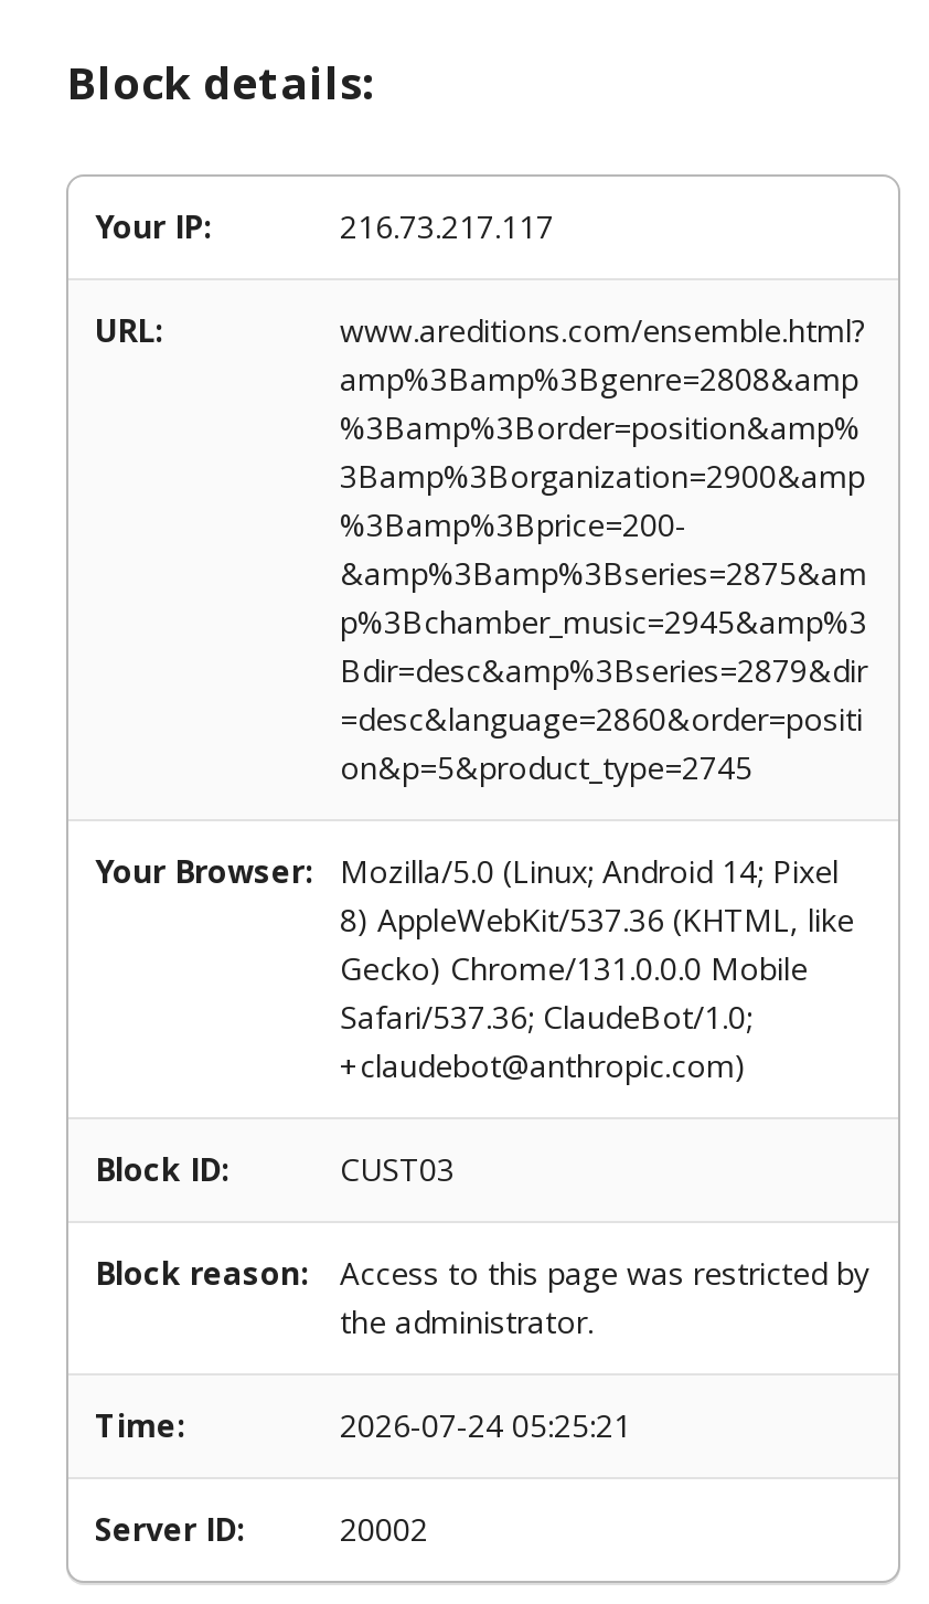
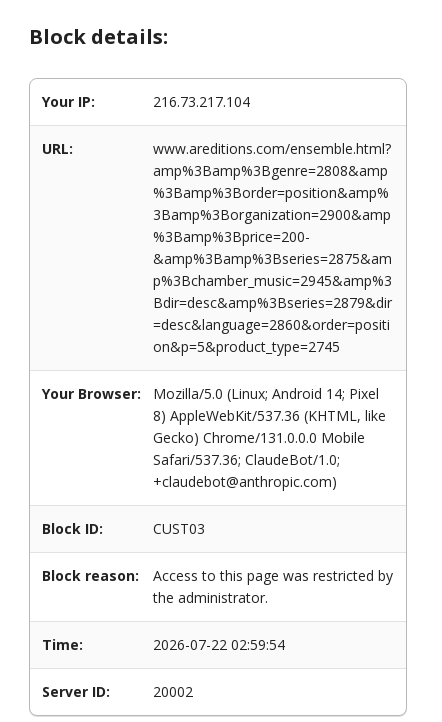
[340,205,554,247] 216.73.217.117 -> [153,92,250,111] 216.73.217.104
[340,1404,631,1446] 2026-07-24 05:25:21 -> [153,635,285,654] 2026-07-22 02:59:54

